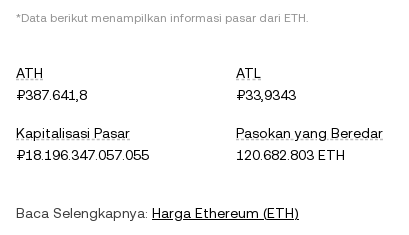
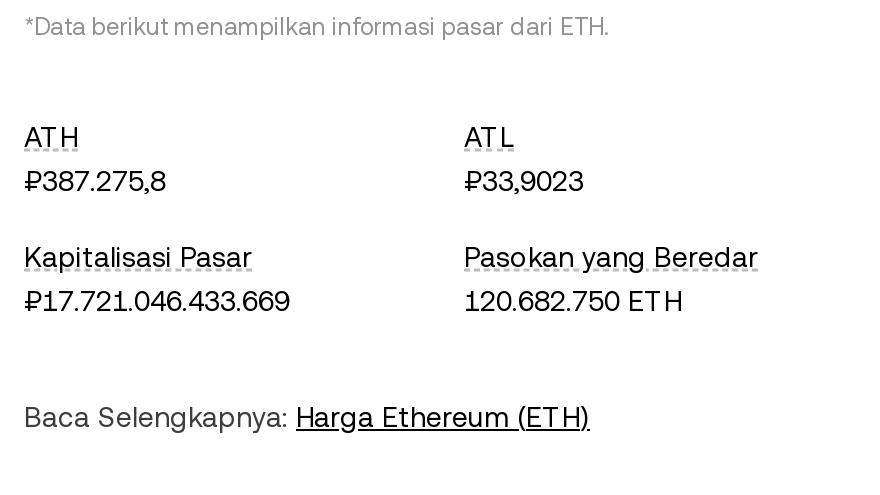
[16,87,87,103] ₽387.641,8 -> [24,165,166,197] ₽387.275,8
[236,87,296,103] ₽33,9343 -> [464,165,584,197] ₽33,9023
[16,147,149,163] ₽18.196.347.057.055 -> [24,285,290,317] ₽17.721.046.433.669
[236,147,345,163] 120.682.803 ETH -> [464,285,682,317] 120.682.750 ETH

